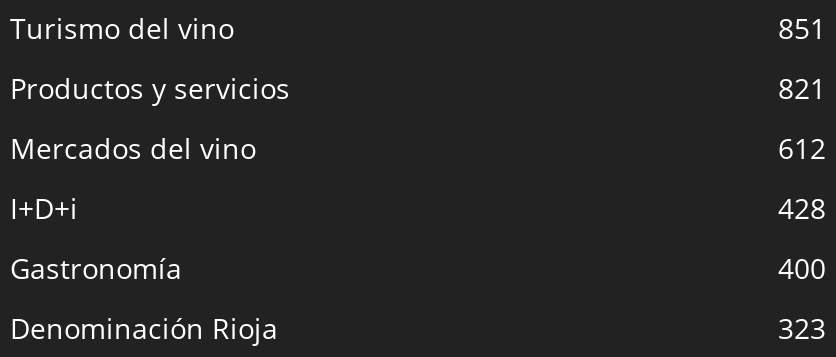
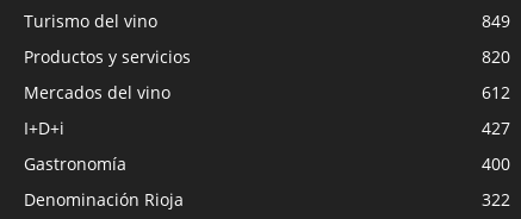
[778,9,826,47] 851 -> [482,10,510,32] 849
[778,69,826,107] 821 -> [482,45,510,68] 820
[778,189,826,227] 428 -> [482,117,510,139] 427
[778,309,826,347] 323 -> [482,188,510,211] 322

